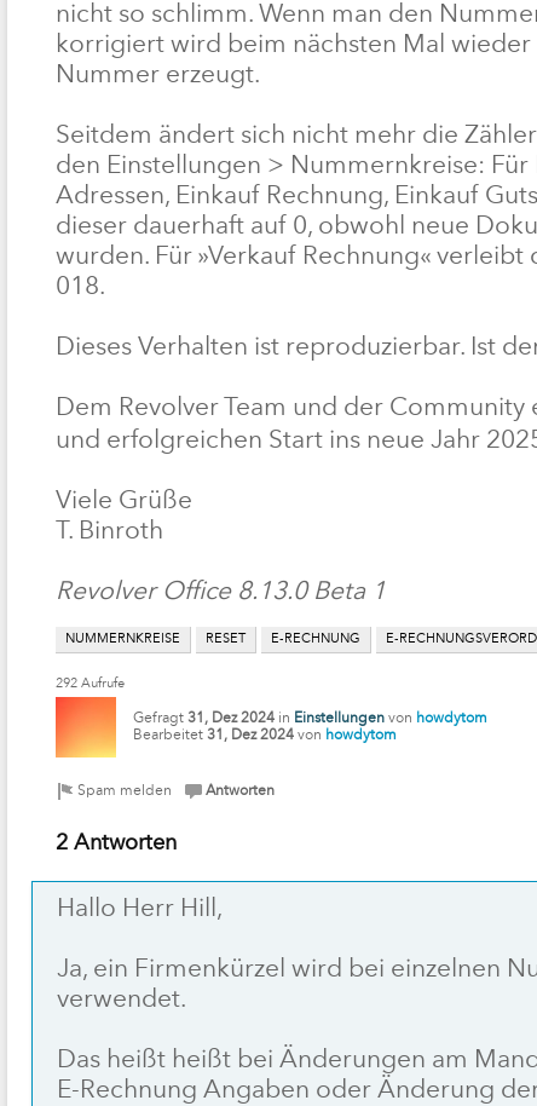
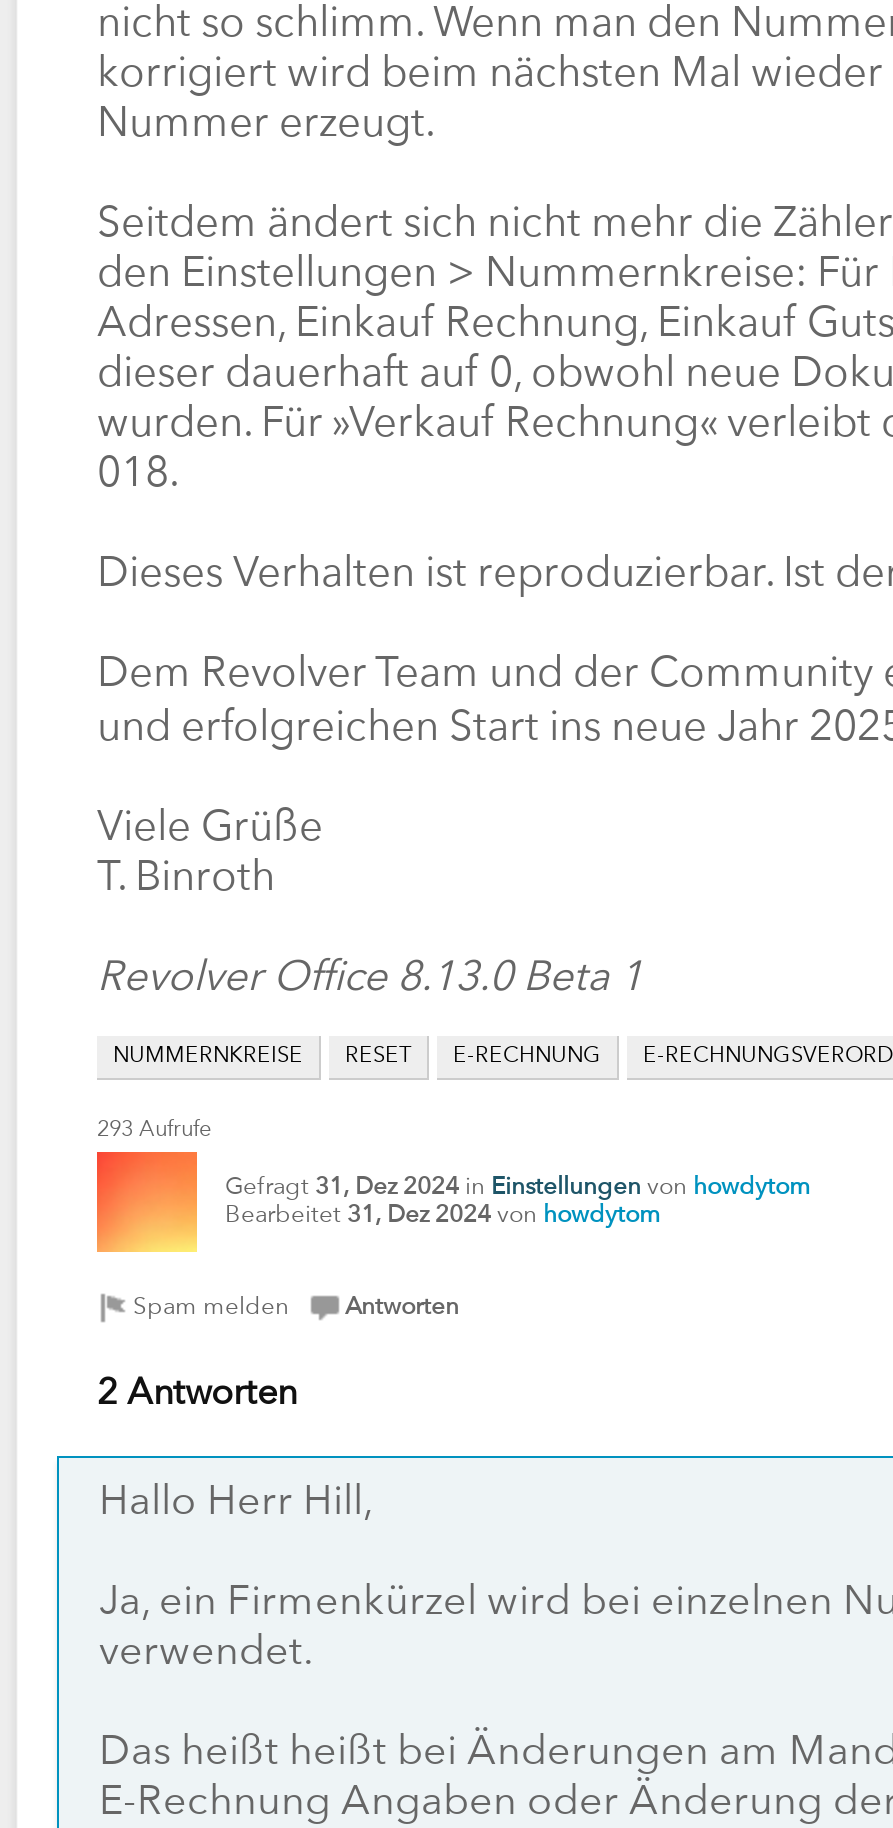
[56,678,125,691] 292 Aufrufe -> [97,1120,211,1142] 293 Aufrufe

